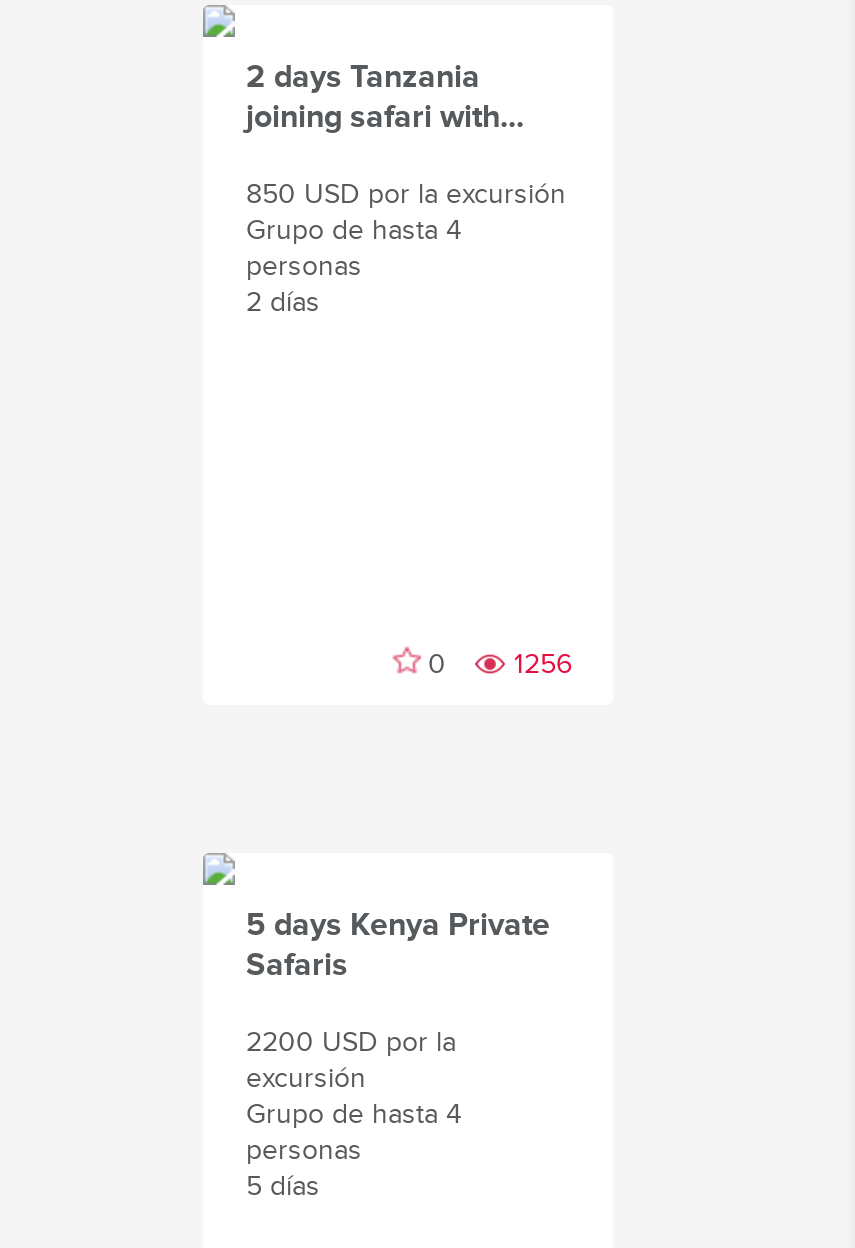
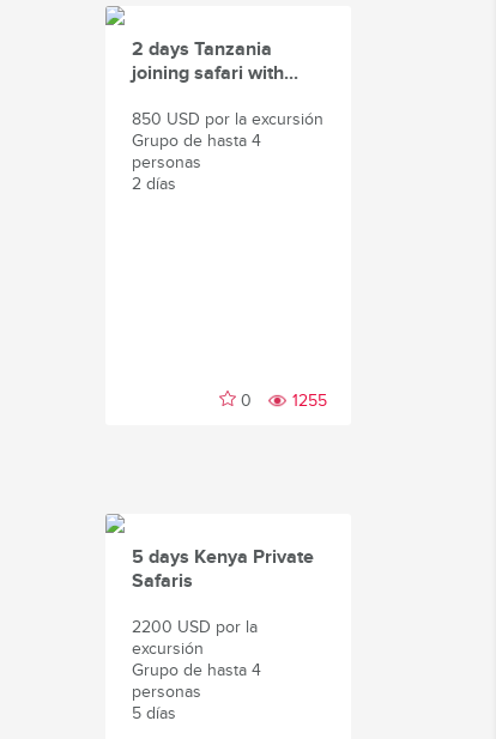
[514,647,572,681] 1256 -> [292,390,326,411] 1255

